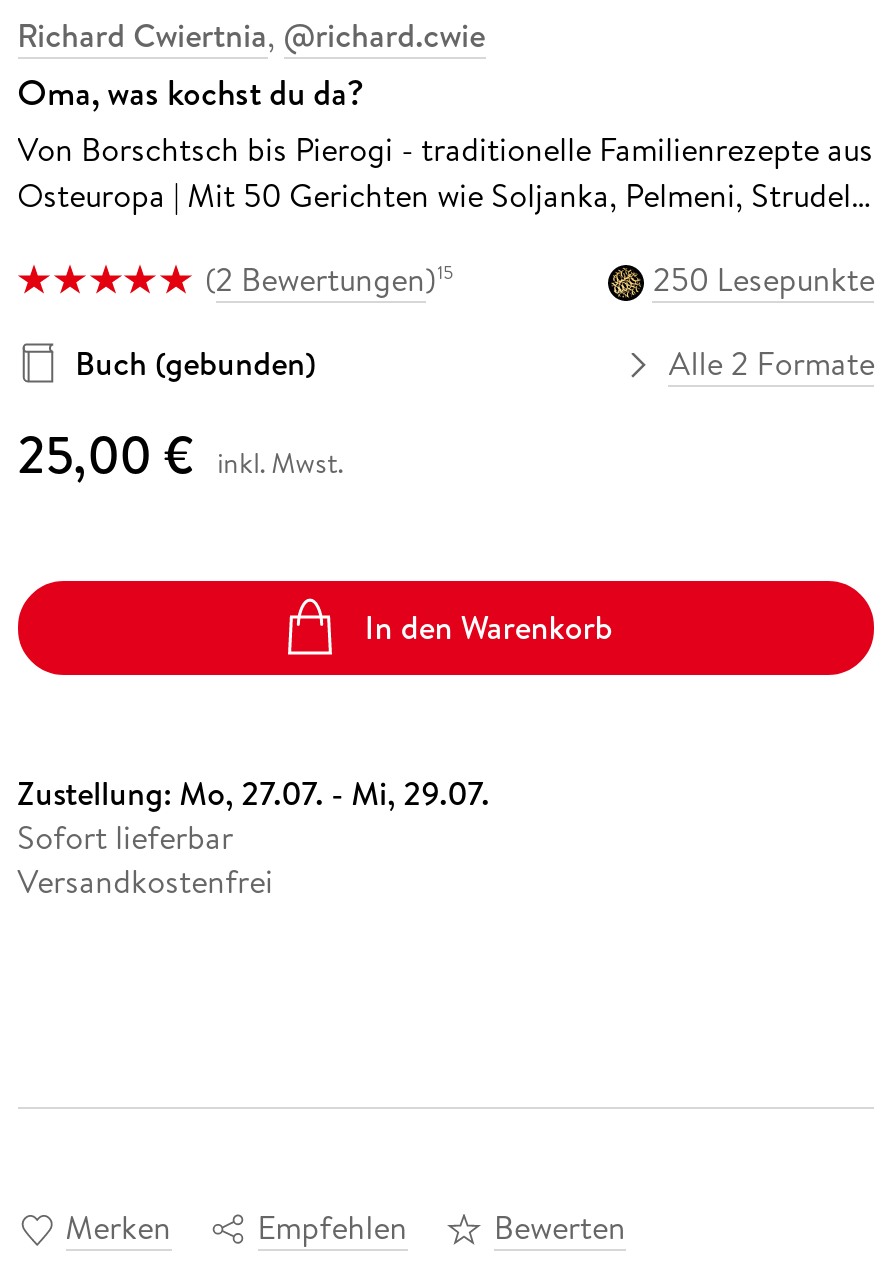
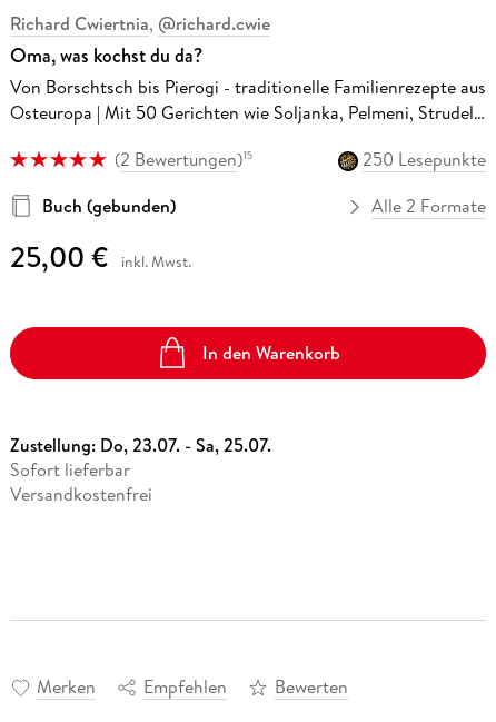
[17,770,489,814] Zustellung: Mo, 27.07. - Mi, 29.07. -> [10,432,271,457] Zustellung: Do, 23.07. - Sa, 25.07.

